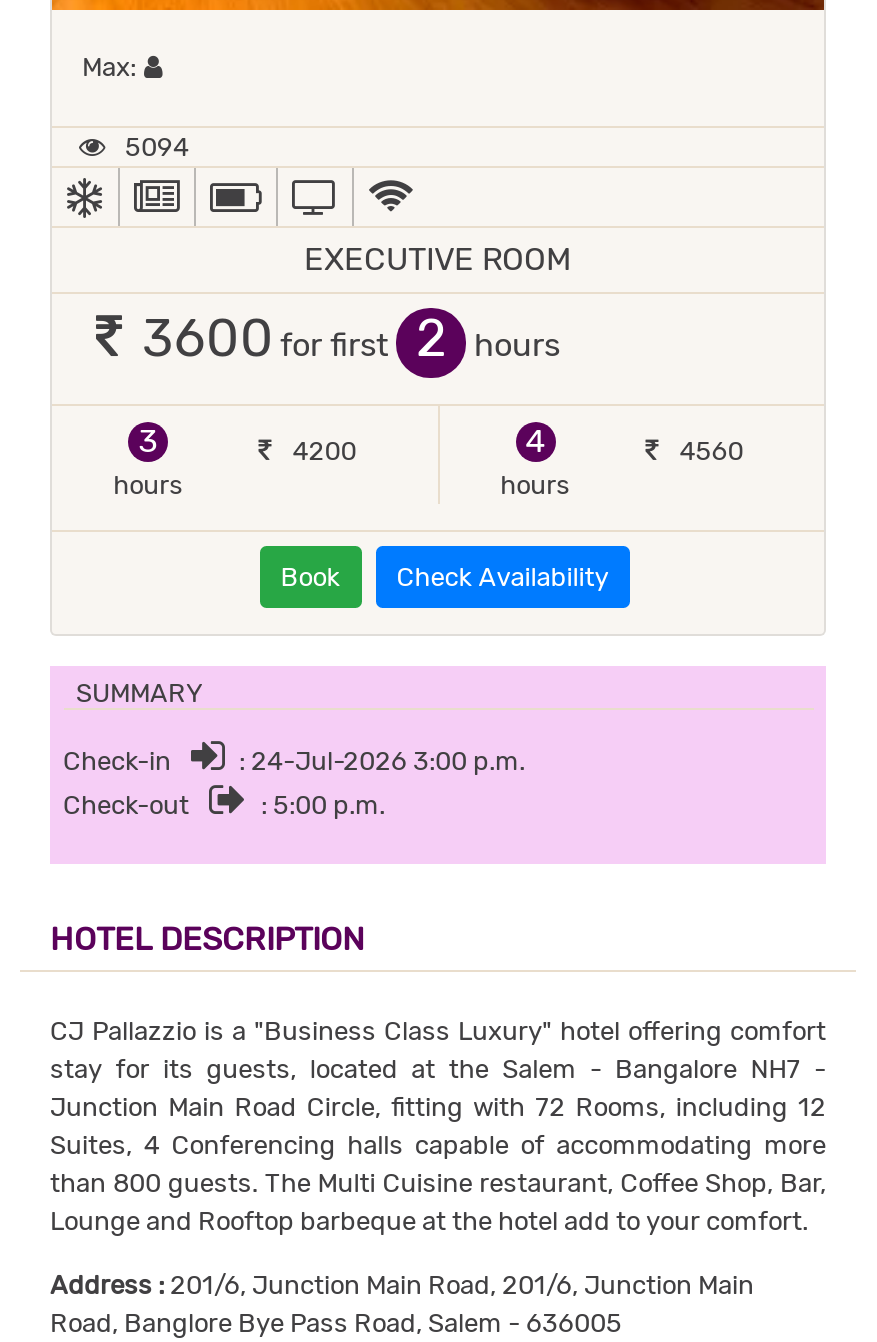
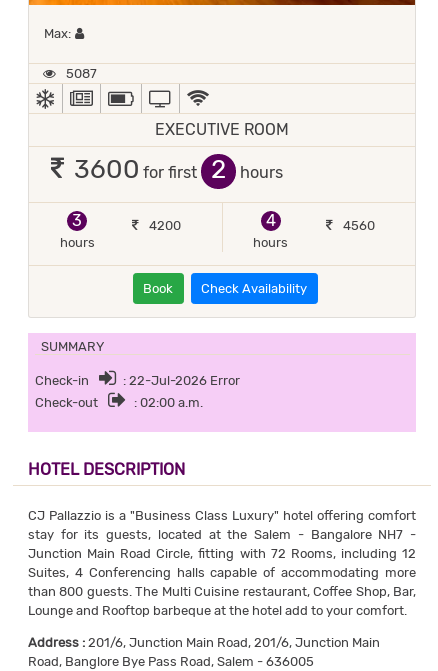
[119,131,189,161] 5094 -> [62,66,96,81] 5087
[239,746,525,776] : 24-Jul-2026 3:00 p.m. -> [122,373,239,388] : 22-Jul-2026 Error
[261,790,385,820] : 5:00 p.m. -> [133,395,202,410] : 02:00 a.m.

